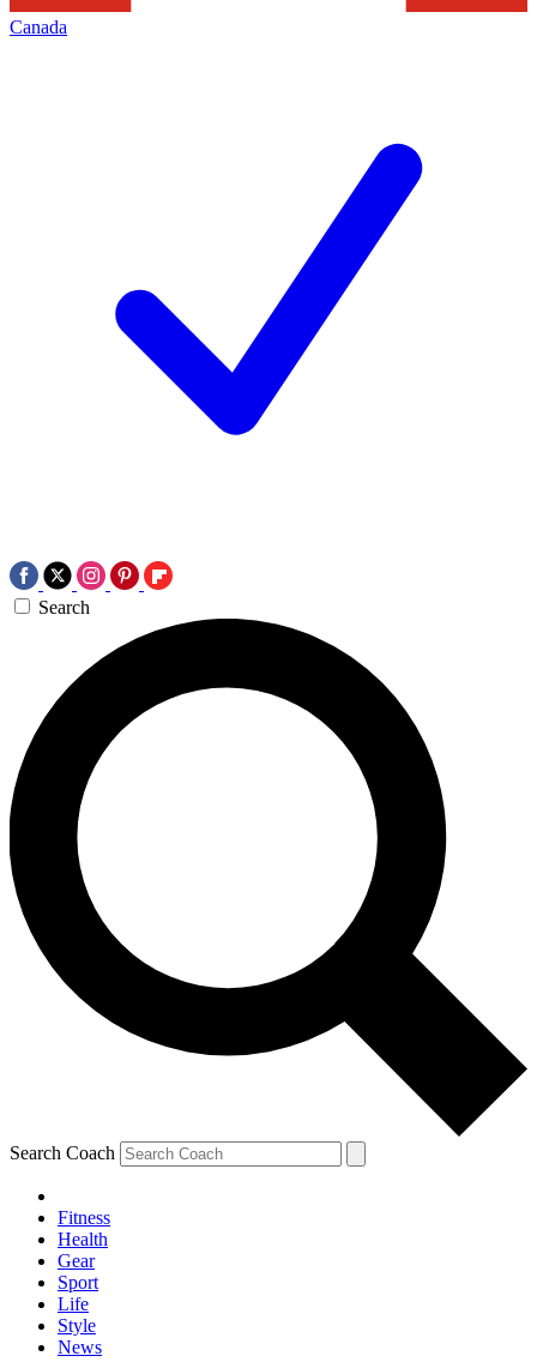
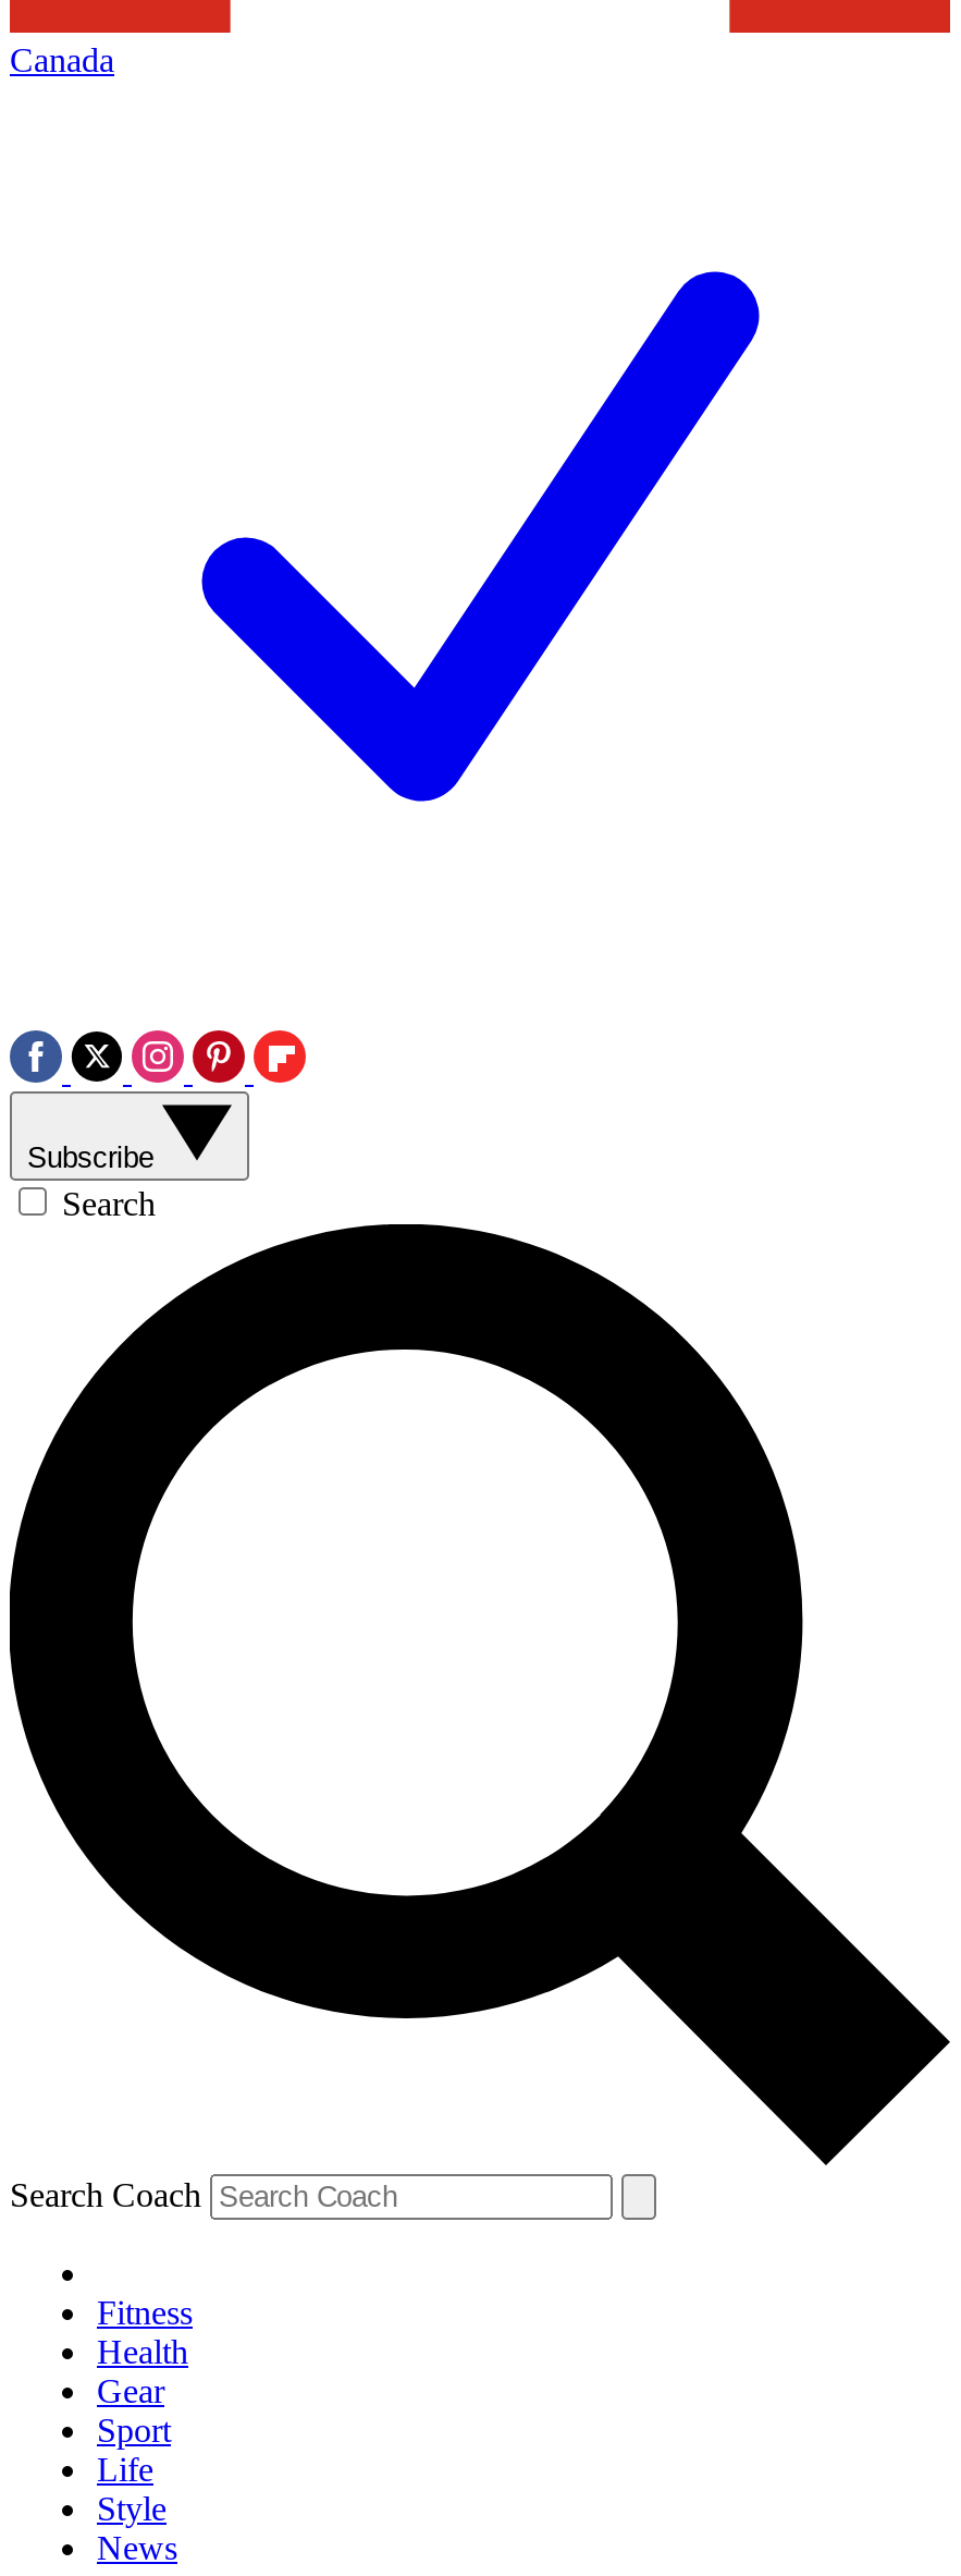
none -> [27,1140,162,1173] Subscribe

